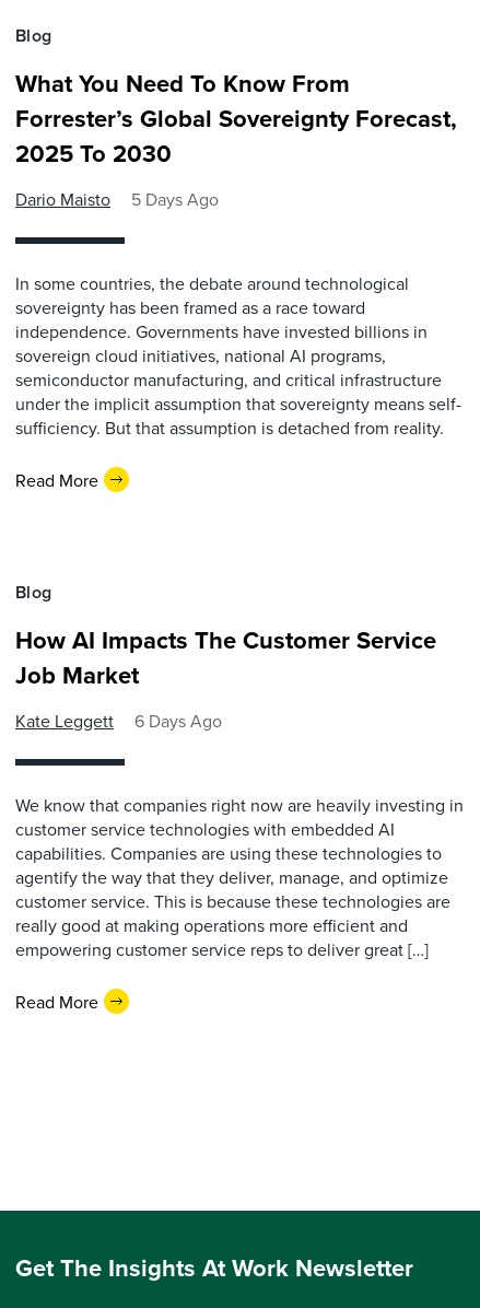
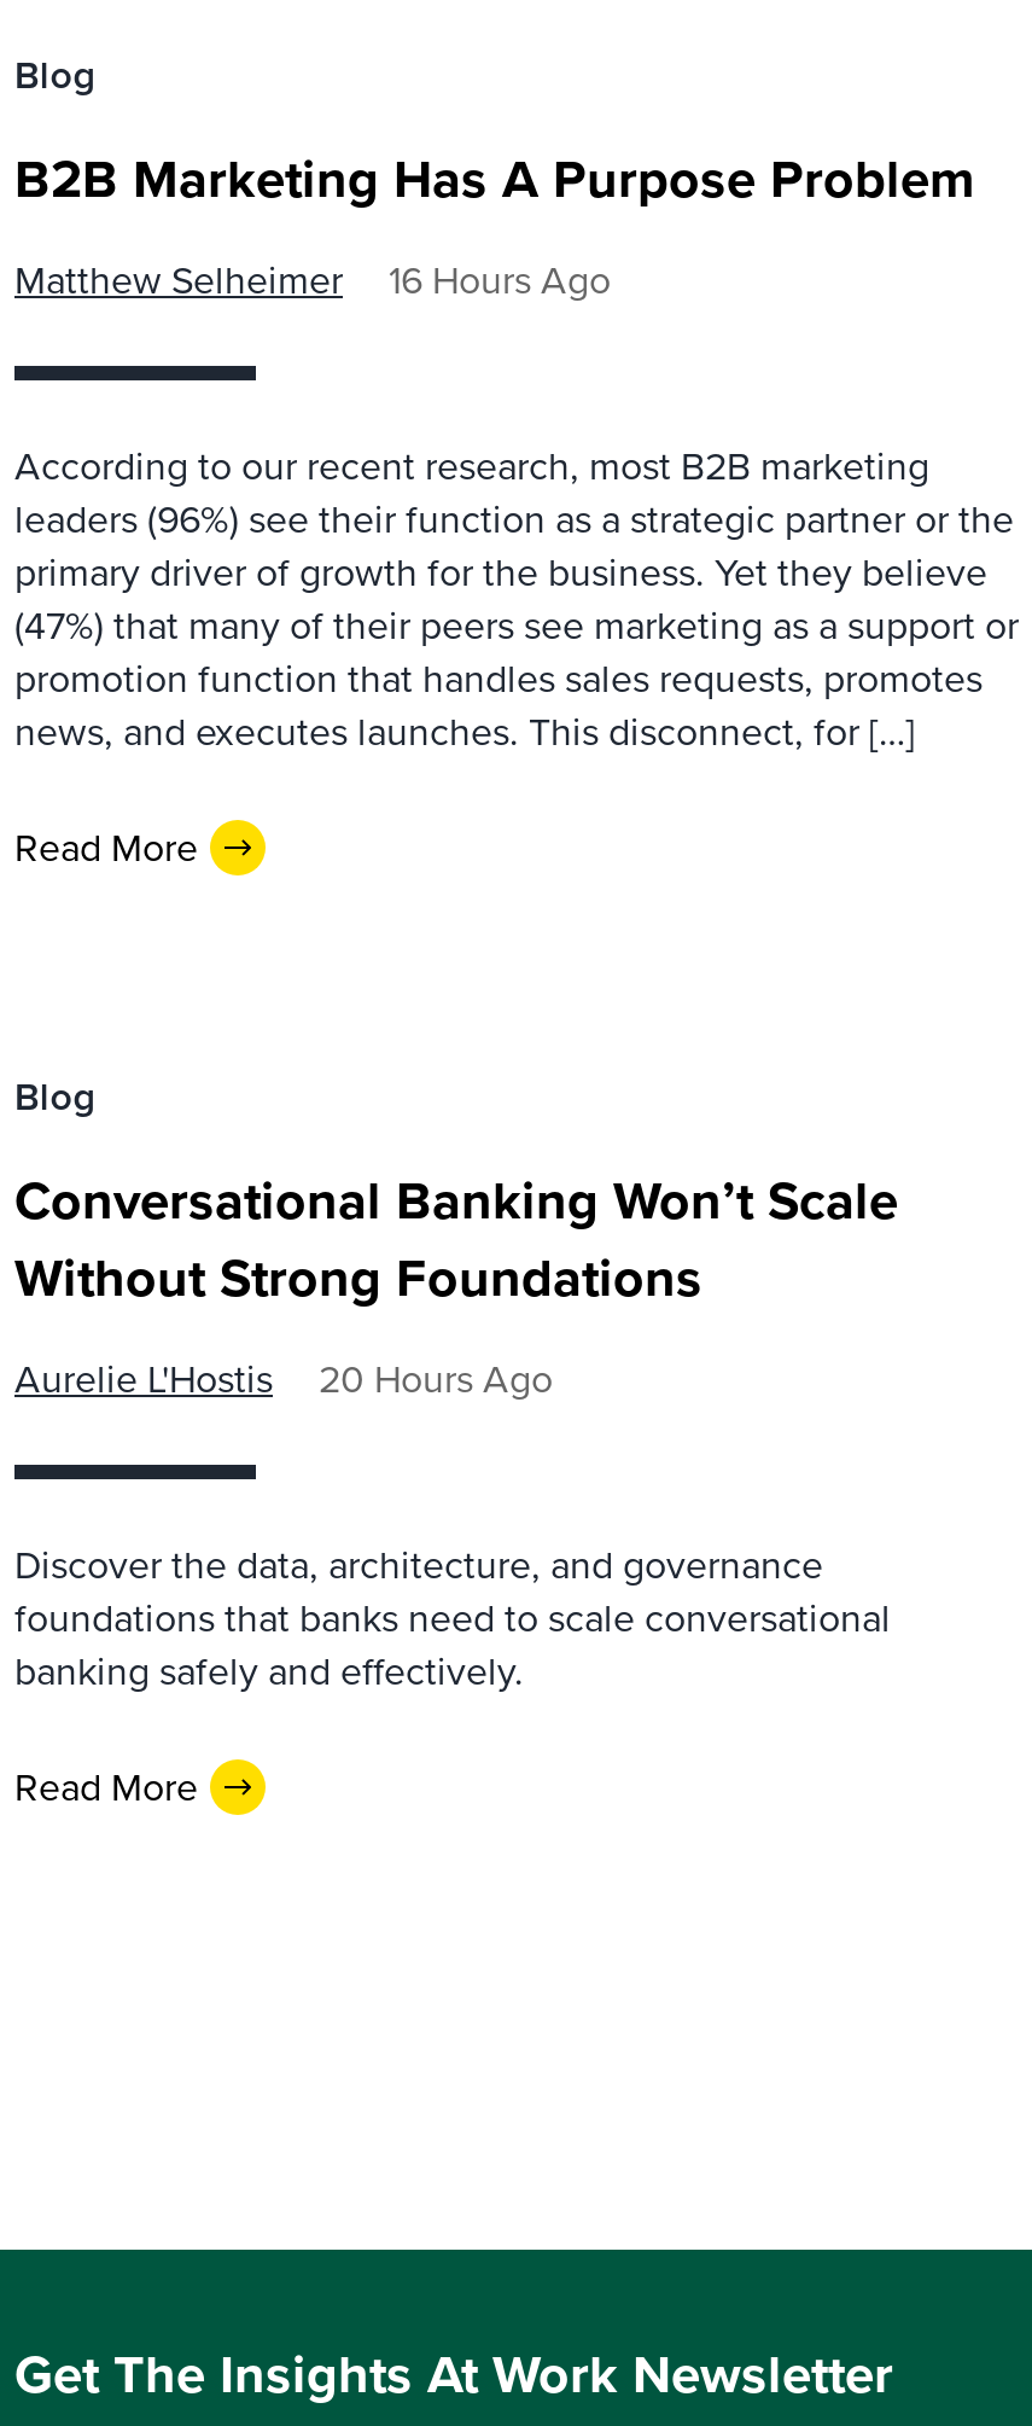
[15,66,461,440] What You Need To Know From | Forrester’s Global Sovereignty Forecast, | 2025 To 2030 | Dario Maisto | 5 Days Ago | In some countries, the debate around technological | sovereignty has been framed as a race toward | independence. Governments have invested billions in | sovereign cloud initiatives, national AI programs, | semiconductor manufacturing, and critical infrastructure | under the implicit assumption that sovereignty means self- | sufficiency. But that assumption is detached from reality. -> [14,139,1019,760] B2B Marketing Has A Purpose Problem | Matthew Selheimer | 16 Hours Ago | According to our recent research, most B2B marketing | leaders (96%) see their function as a strategic partner or the | primary driver of growth for the business. Yet they believe | (47%) that many of their peers see marketing as a support or | promotion function that handles sales requests, promotes | news, and executes launches. This disconnect, for […]
[15,622,464,961] How AI Impacts The Customer Service | Job Market | Kate Leggett | 6 Days Ago | We know that companies right now are heavily investing in | customer service technologies with embedded AI | capabilities. Companies are using these technologies to | agentify the way that they deliver, manage, and optimize | customer service. This is because these technologies are | really good at making operations more efficient and | empowering customer service reps to deliver great […] -> [14,1160,898,1699] Conversational Banking Won’t Scale | Without Strong Foundations | Aurelie L'Hostis | 20 Hours Ago | Discover the data, architecture, and governance | foundations that banks need to scale conversational | banking safely and effectively.

